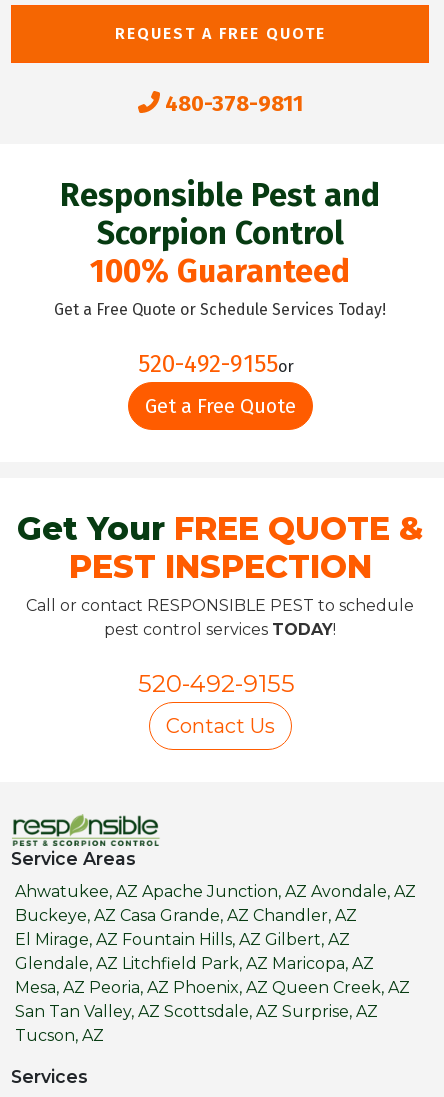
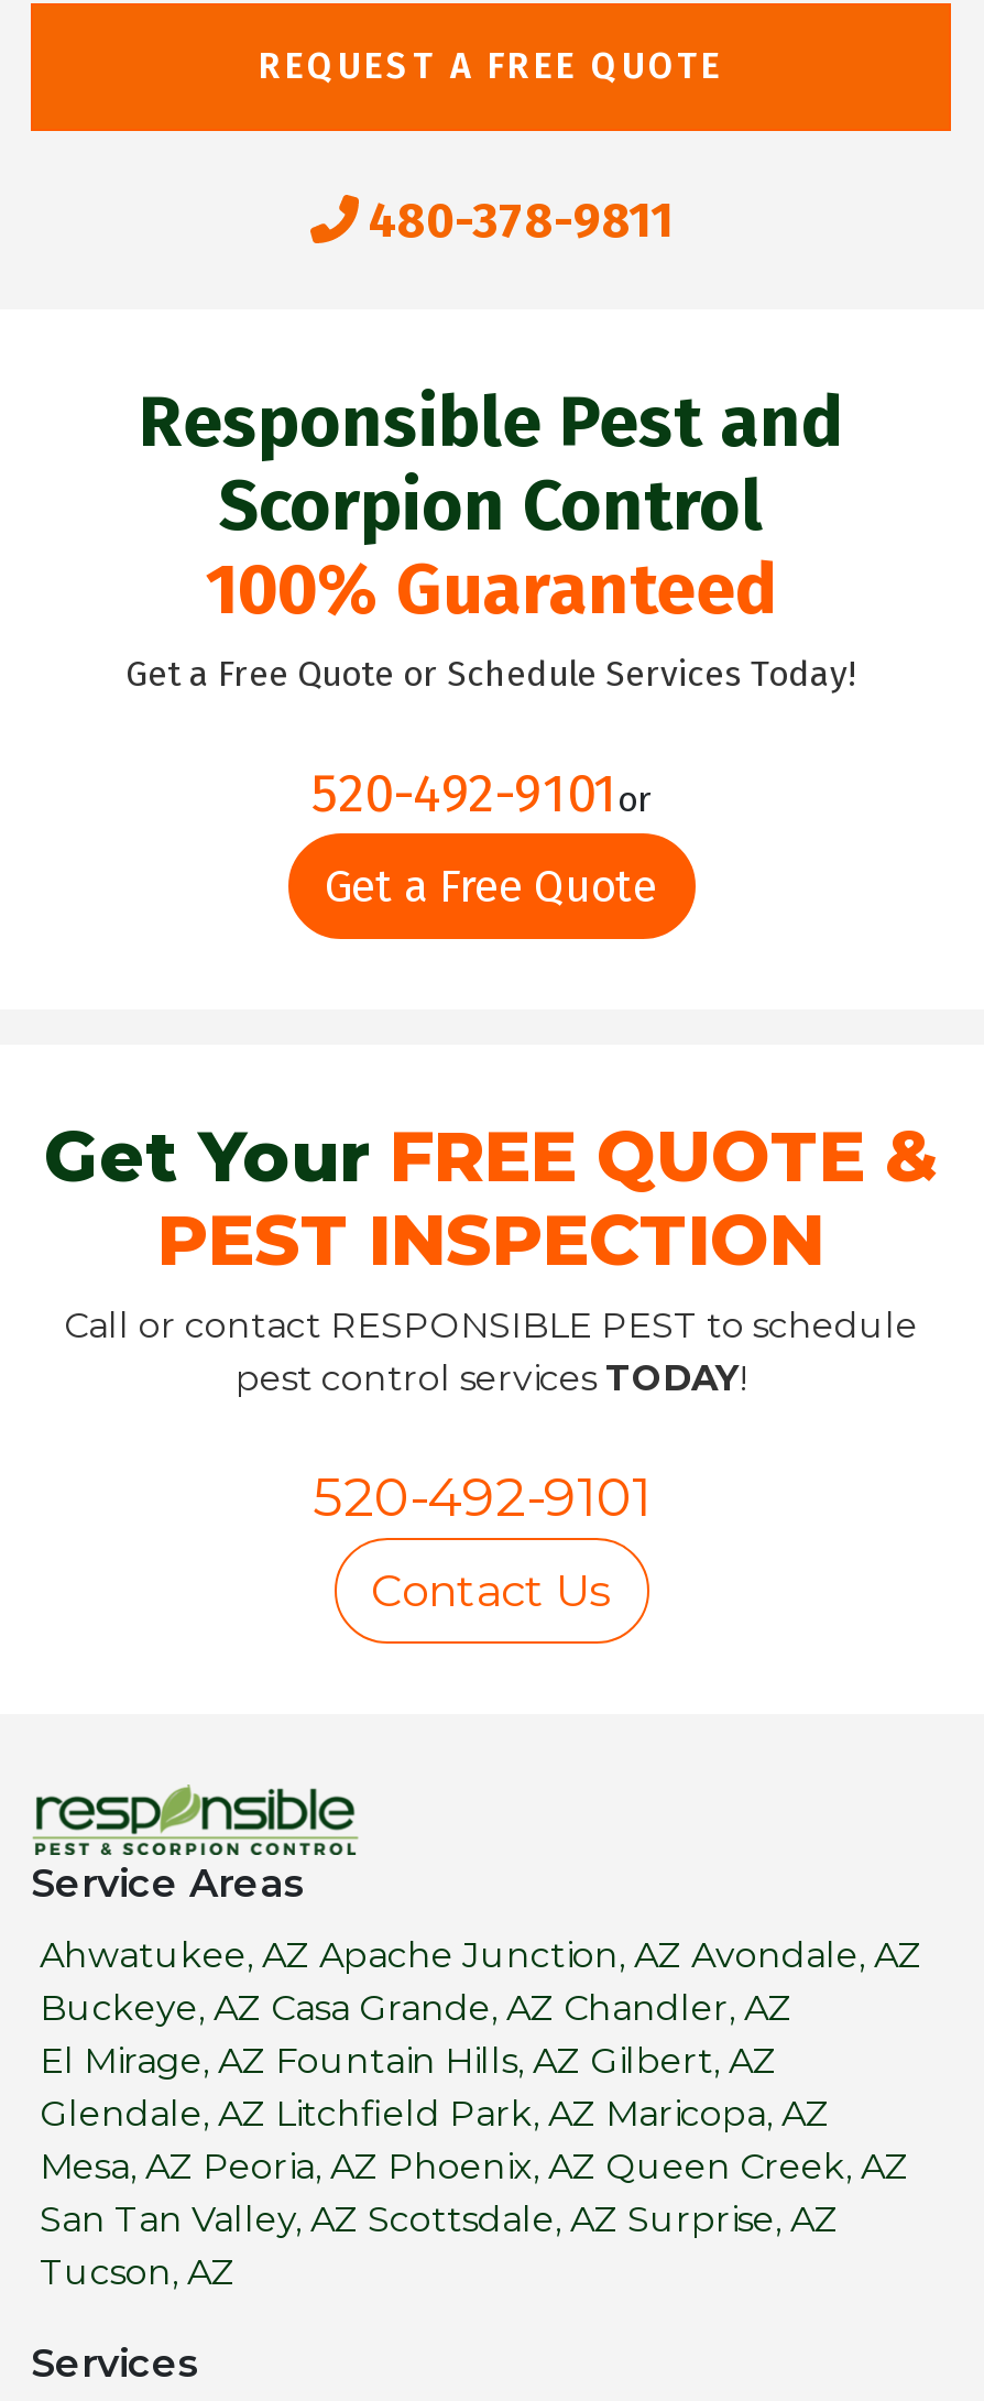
[138,350,294,378] 520-492-9155or -> [311,762,653,824] 520-492-9101or
[137,669,294,698] 520-492-9155 -> [313,1465,652,1528] 520-492-9101

